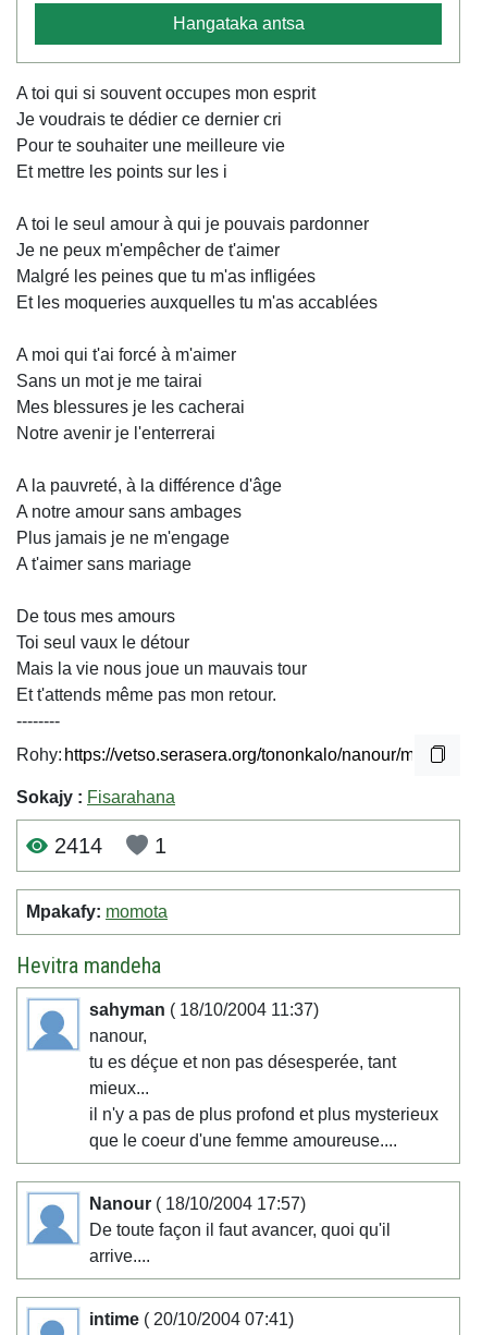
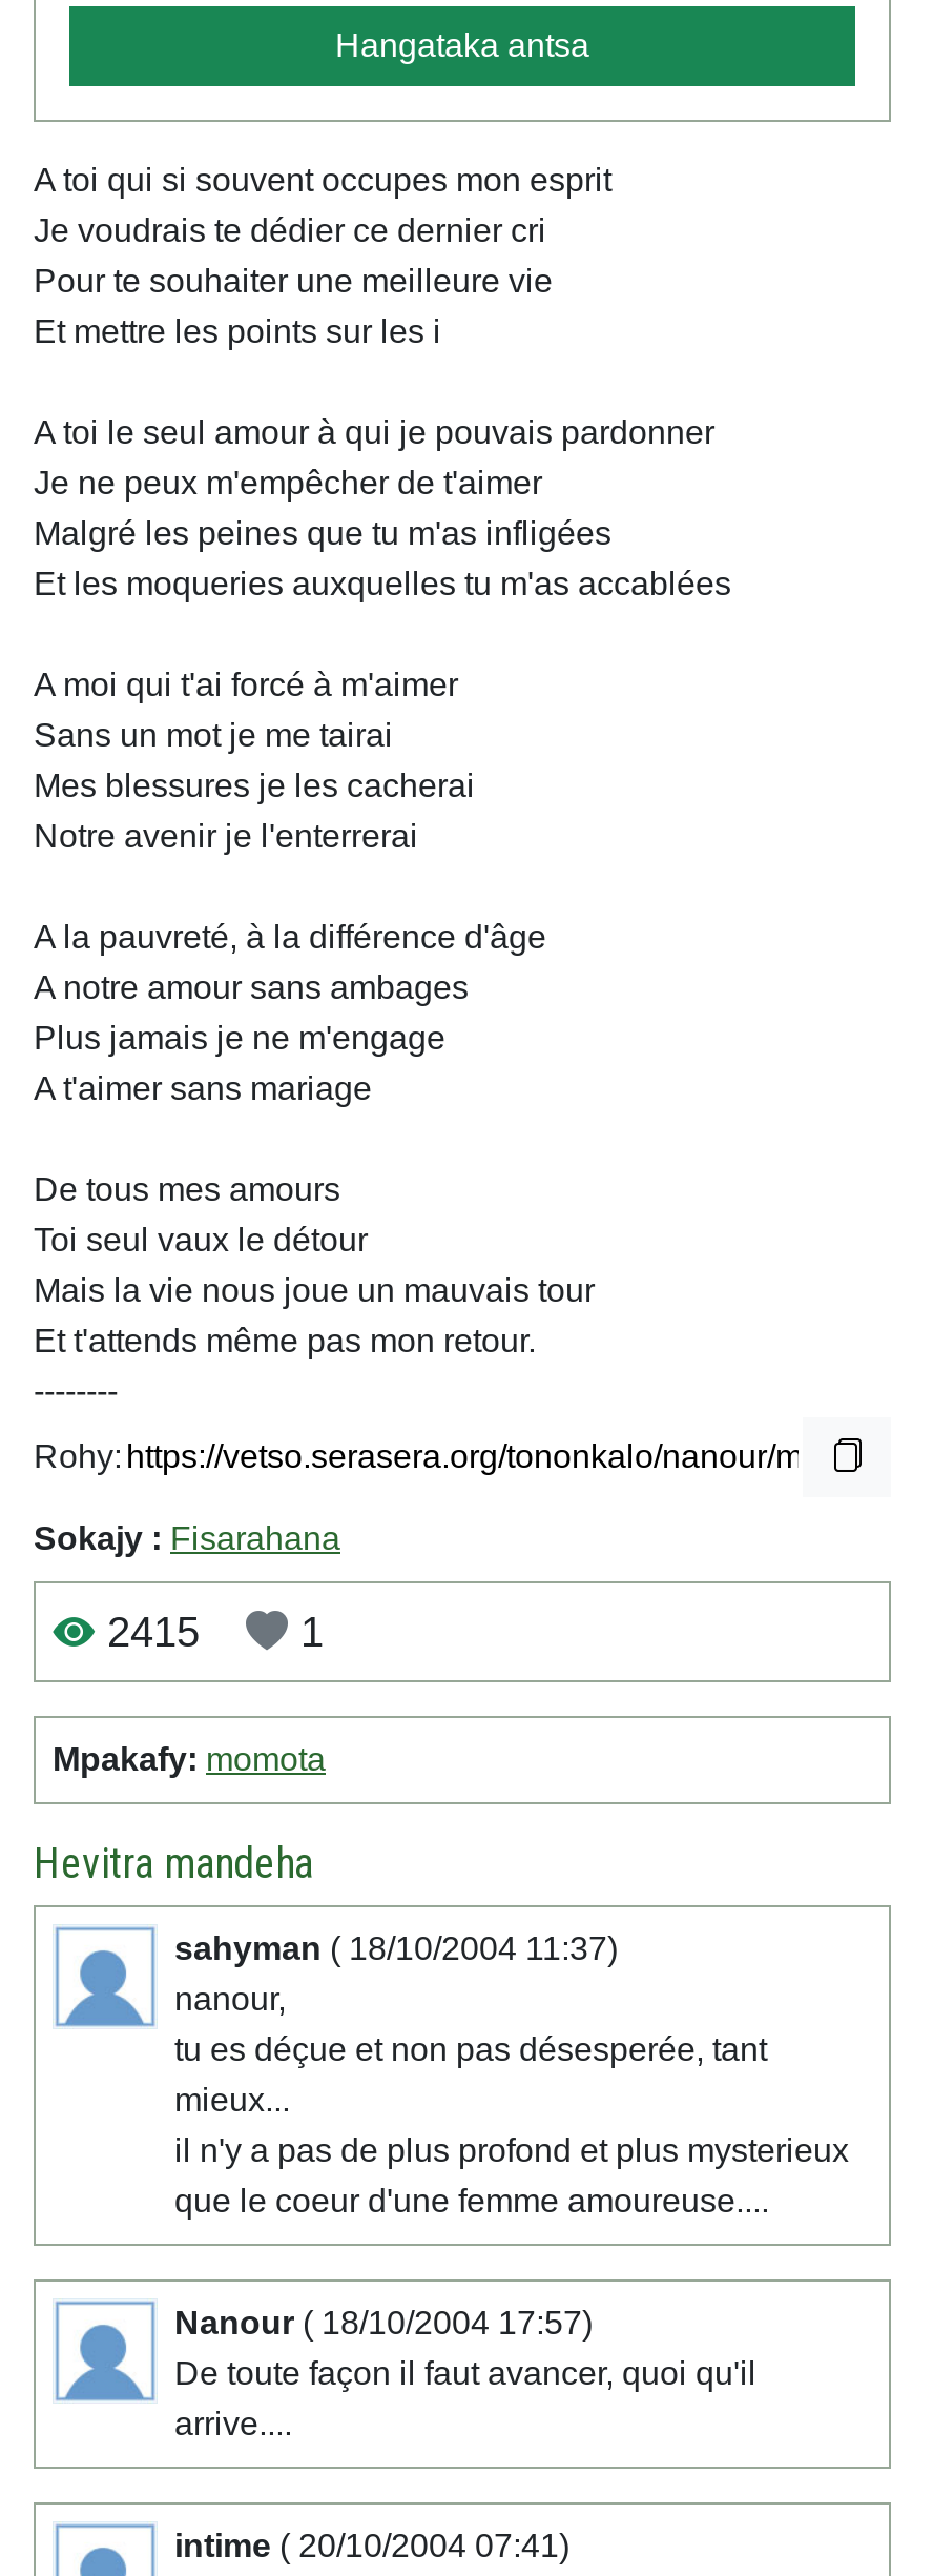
[48,834,166,858] 2414 1 -> [95,1609,324,1656] 2415 1

